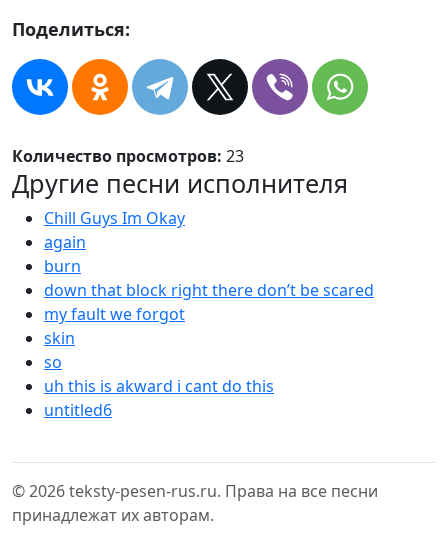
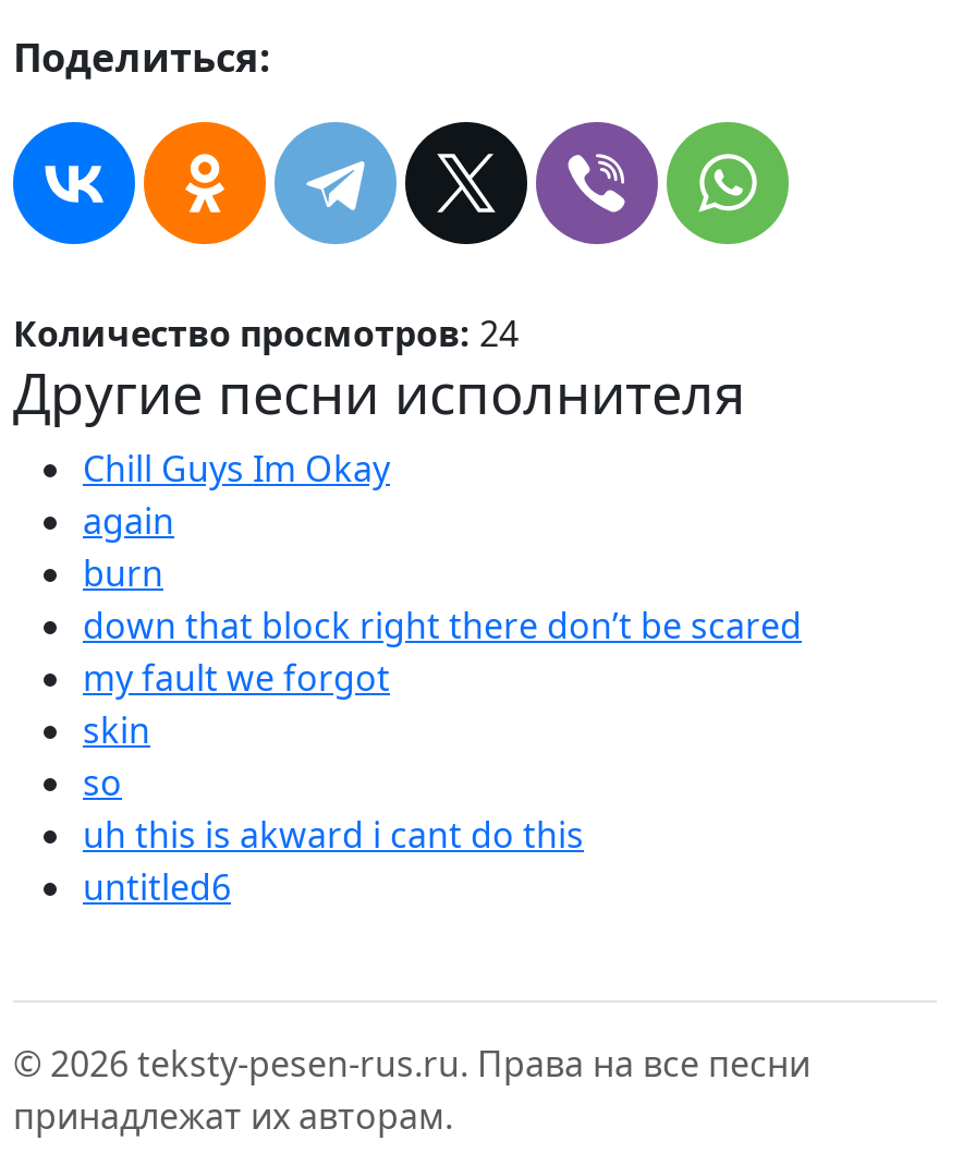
[12,145,244,167] Количество просмотров: 23 -> [13,310,519,357] Количество просмотров: 24

